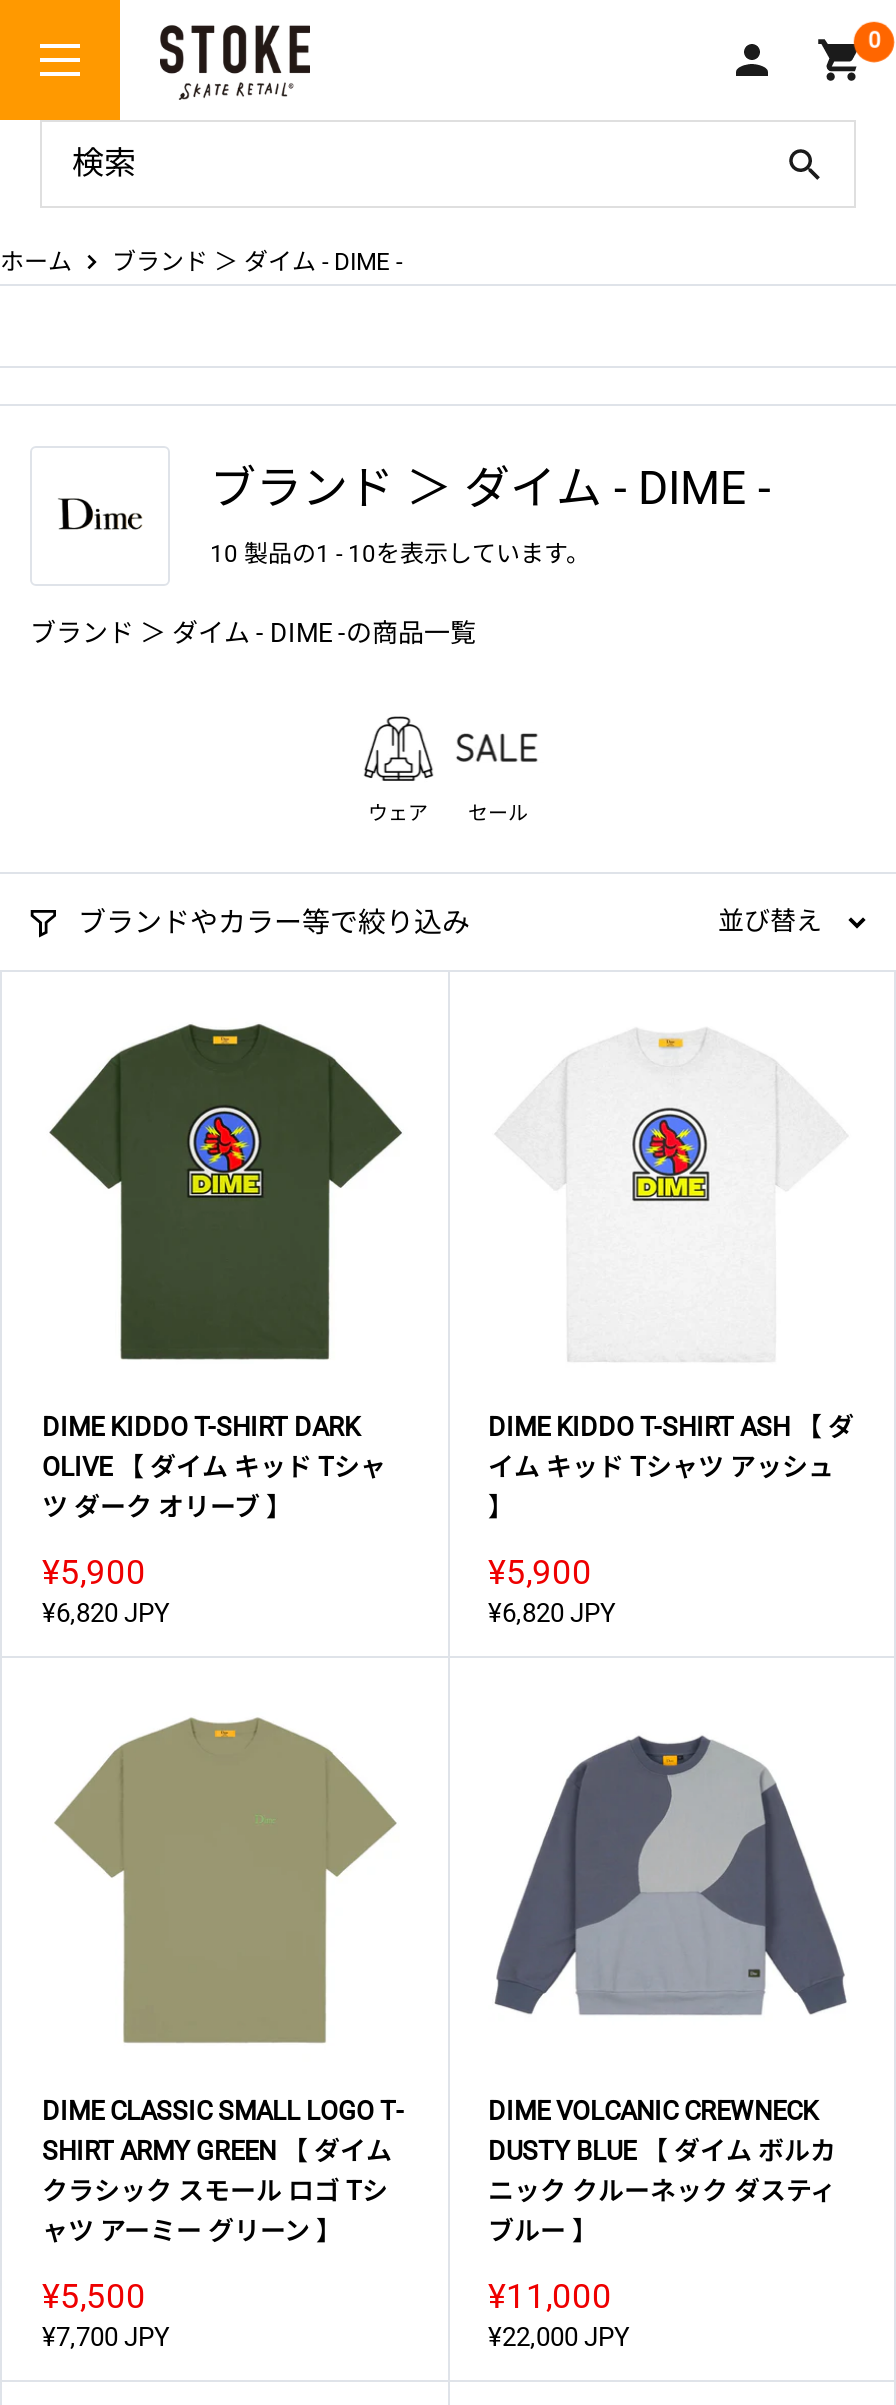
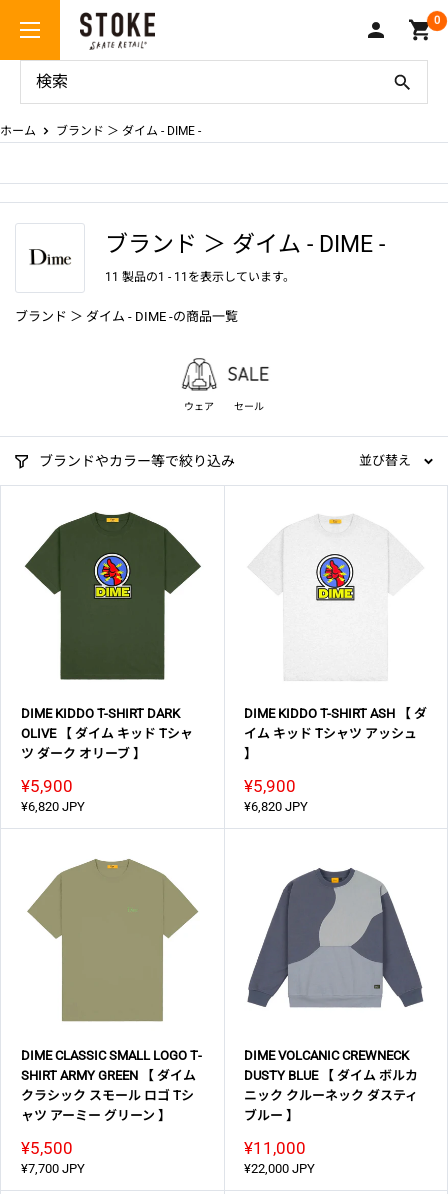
[210,540,590,568] 10 製品の1 - 10を表示しています。 -> [105,270,295,284] 11 製品の1 - 11を表示しています。

